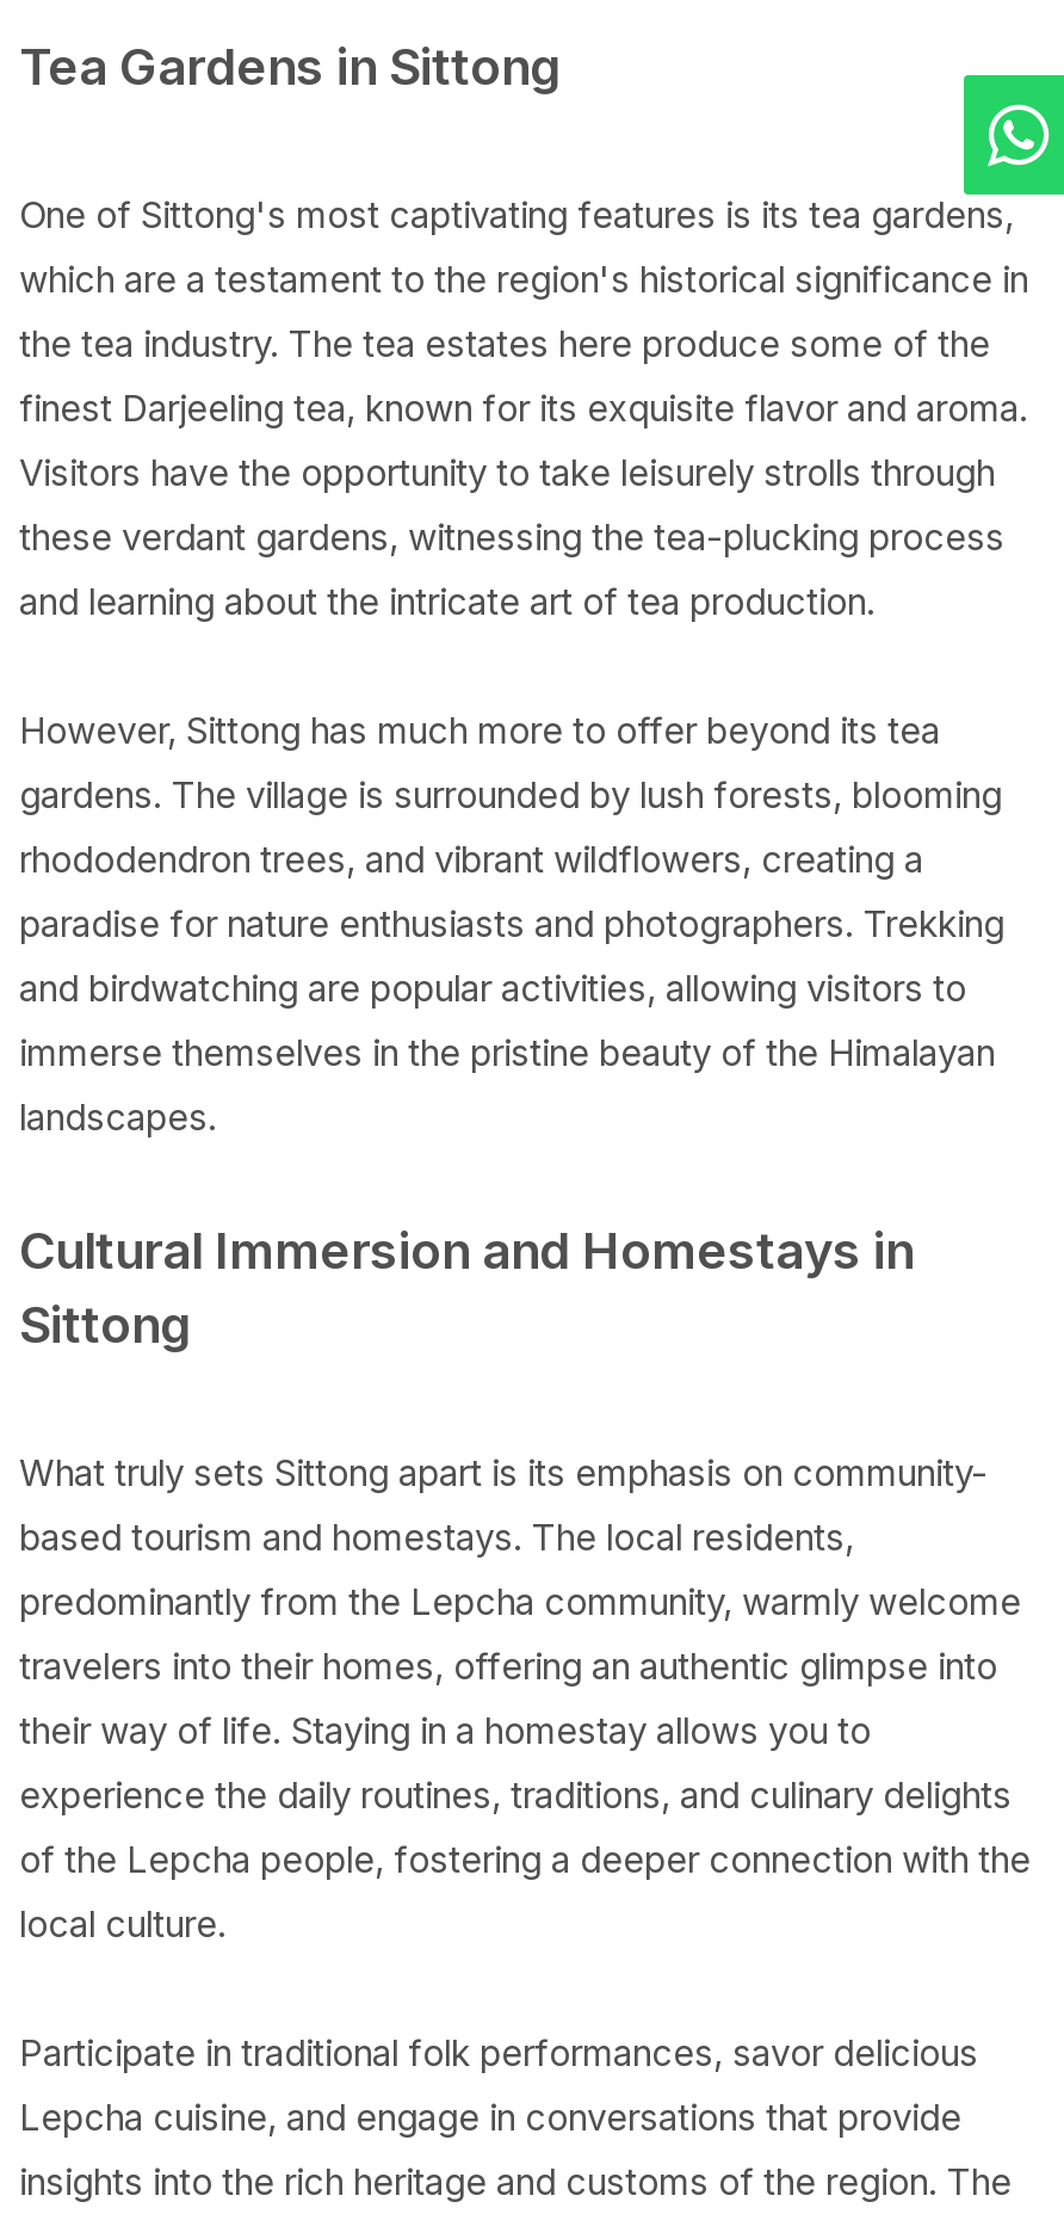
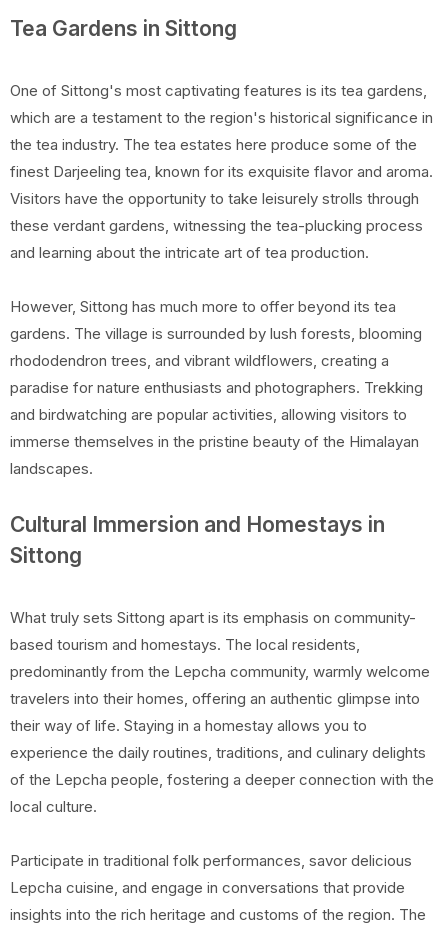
[961,73,1057,197] [image] -> none

